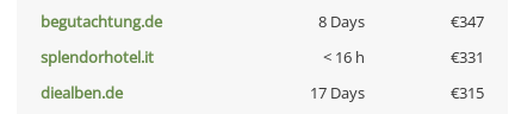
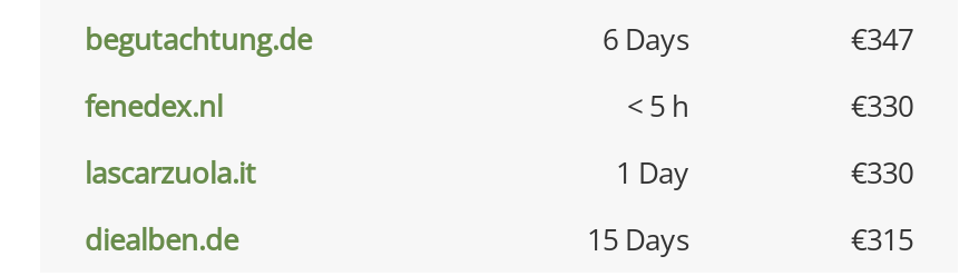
[318,11,364,32] 8 Days -> [603,19,689,59] 6 Days
[41,46,484,68] splendorhotel.it | < 16 h | €331 -> [85,86,913,193] fenedex.nl | < 5 h | €330 | lascarzuola.it | 1 Day | €330
[309,82,364,103] 17 Days -> [587,219,689,259] 15 Days

